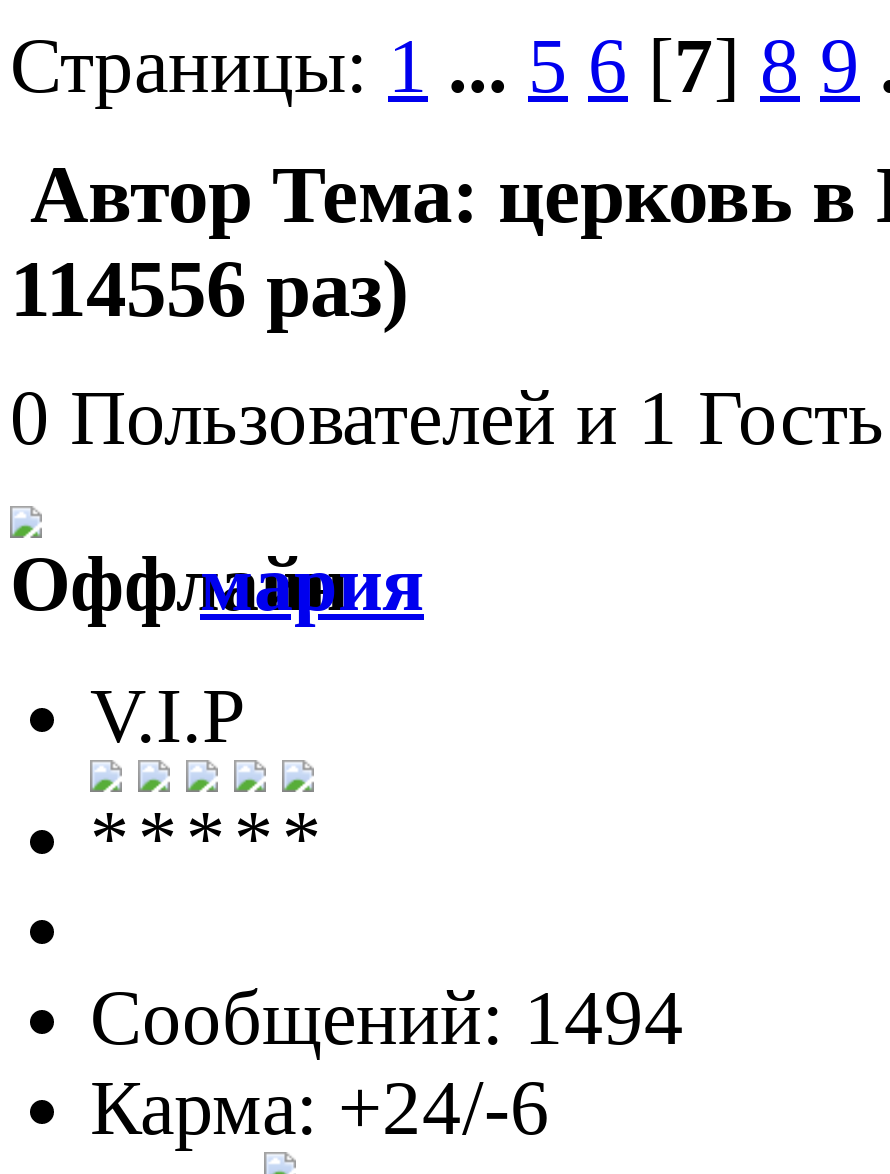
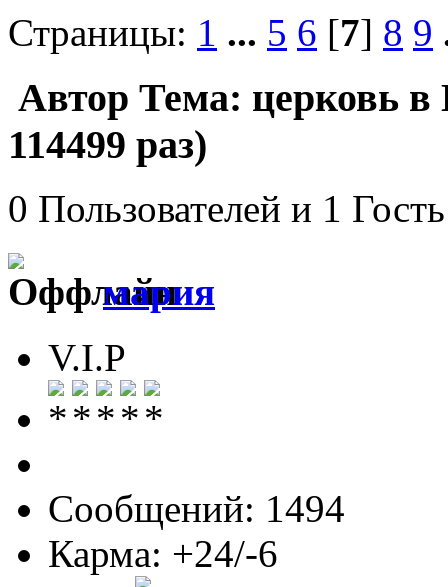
[10,243,408,333] 114556 раз) -> [8,121,207,166] 114499 раз)

